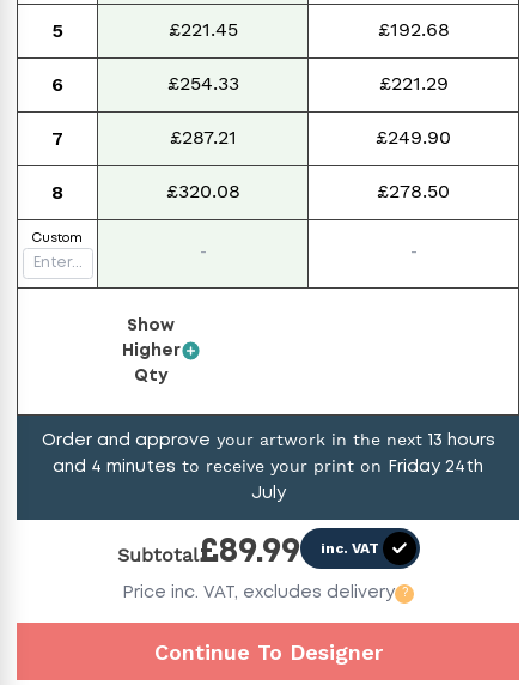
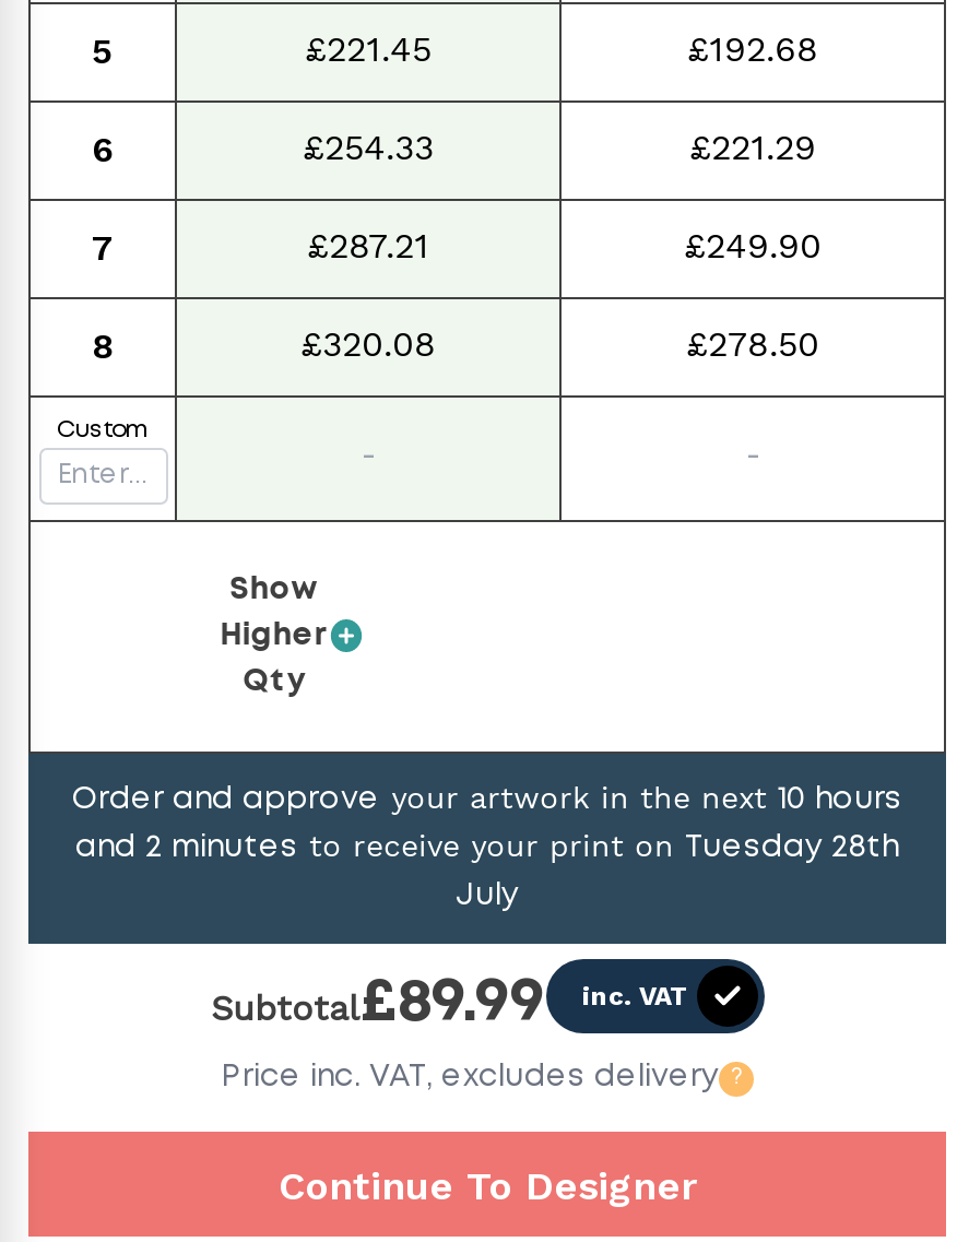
[41,430,495,449] Order and approve your artwork in the next 13 hours -> [72,780,902,815] Order and approve your artwork in the next 10 hours
[53,456,483,476] and 4 minutes to receive your print on Friday 24th -> [75,828,899,863] and 2 minutes to receive your print on Tuesday 28th

